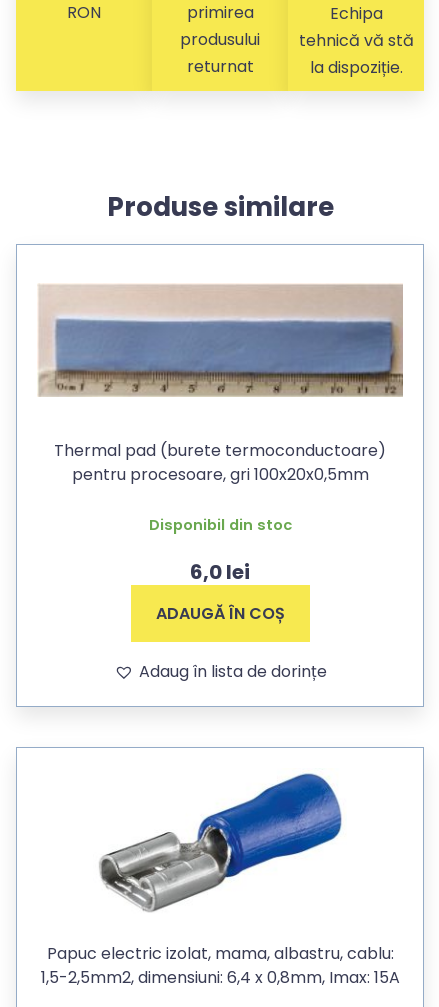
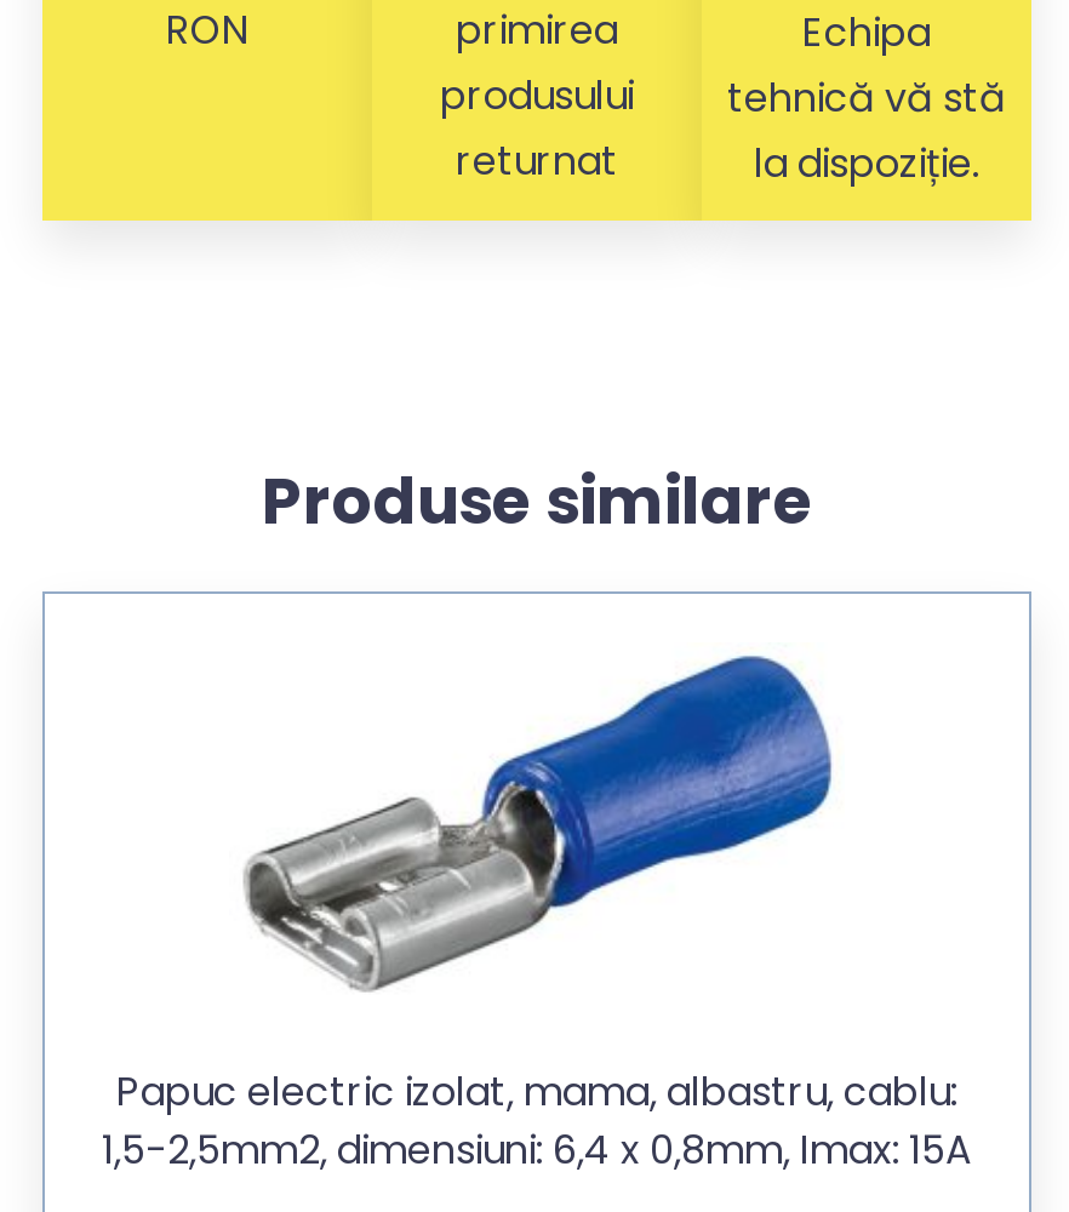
[37,270,404,683] [image] | Thermal pad (burete termoconductoare) | pentru procesoare, gri 100x20x0,5mm | Disponibil din stoc | 6,0 lei | ADAUGĂ ÎN COȘ | Adaug în lista de dorințe -> none

